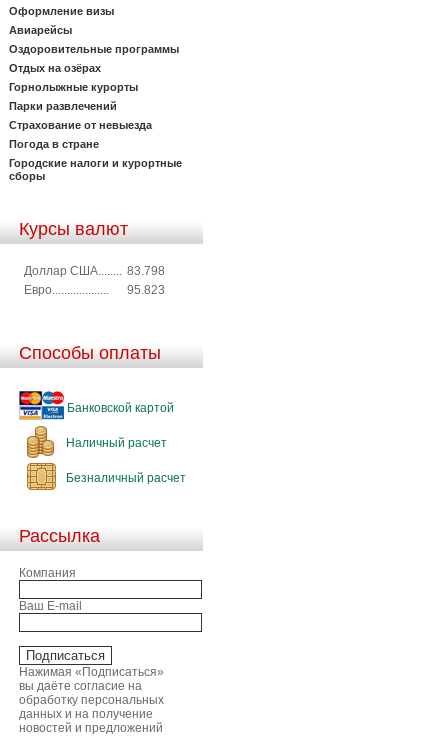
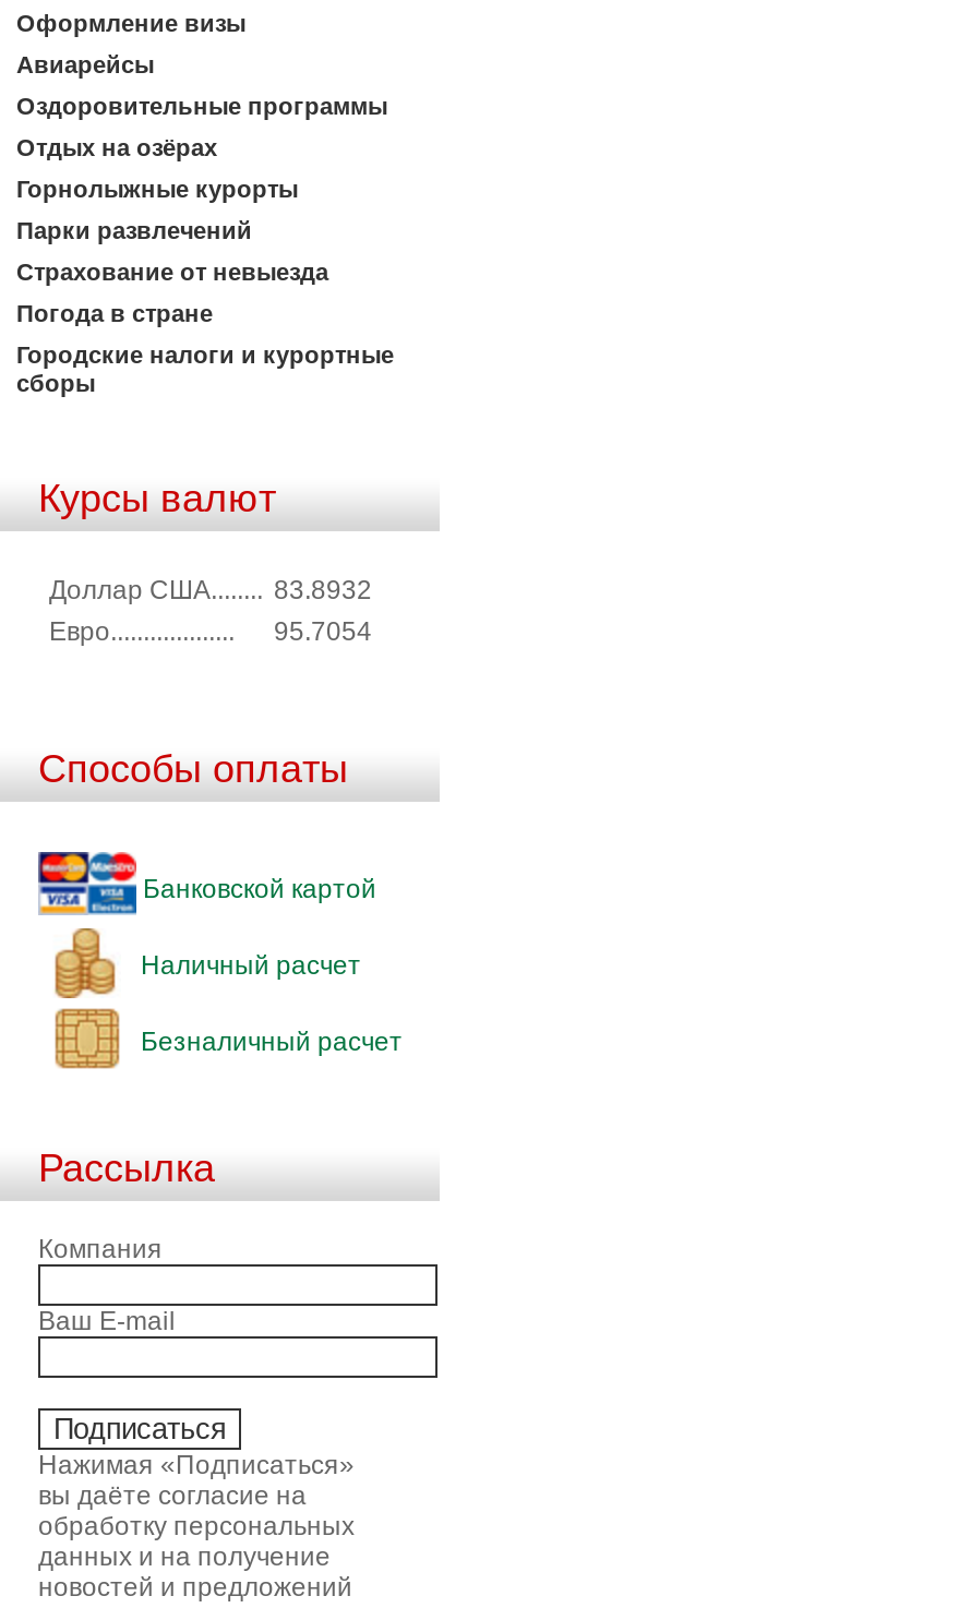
[24,264,165,278] Доллар США........ 83.798 -> [49,575,372,605] Доллар США........ 83.8932
[24,283,165,297] Евро................... 95.823 -> [49,616,372,647] Евро................... 95.7054

